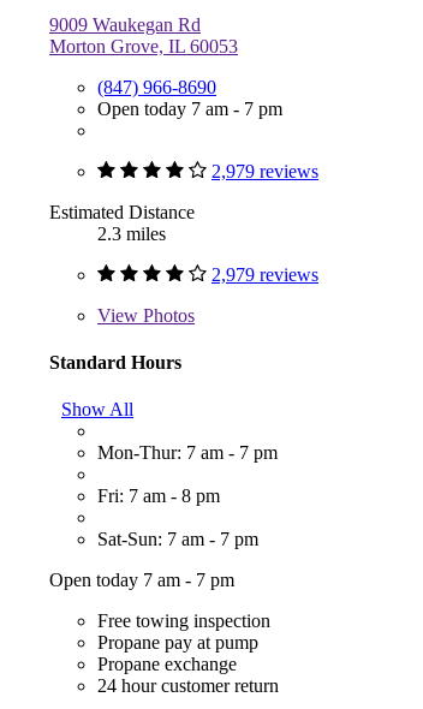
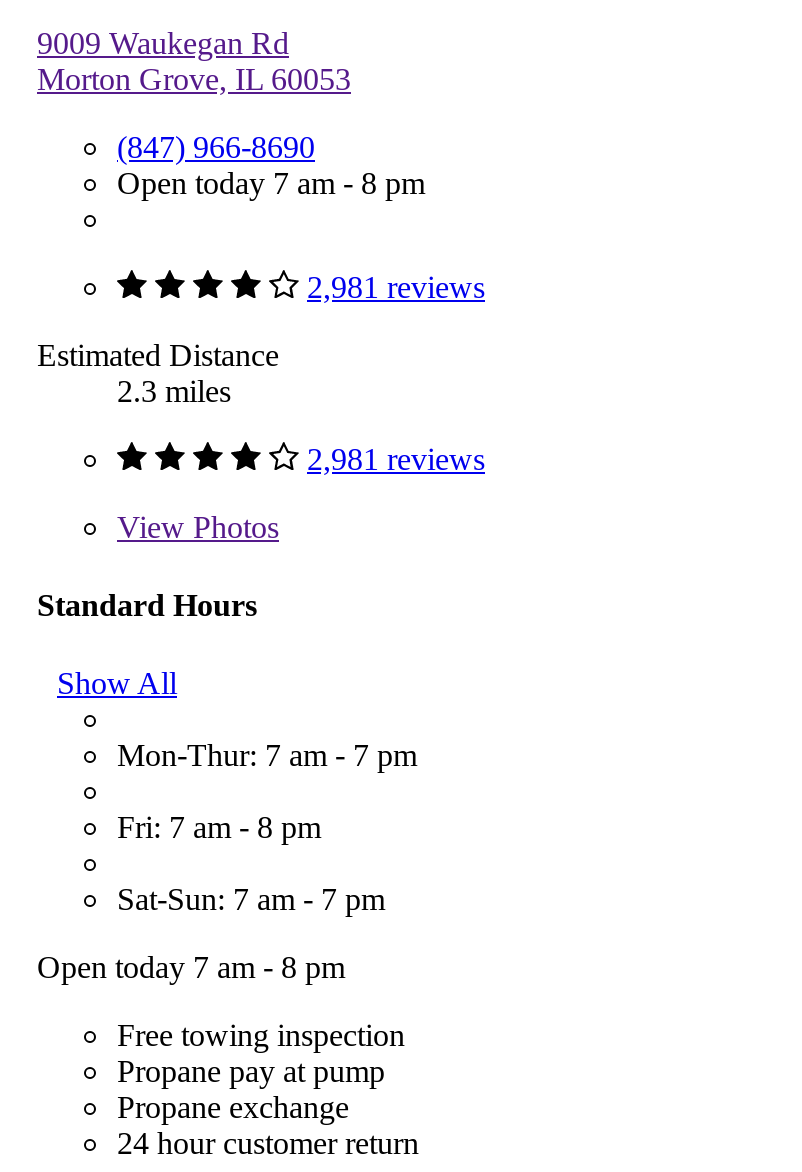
[97,98,282,118] Open today 7 am - 7 pm -> [117,165,425,199] Open today 7 am - 8 pm
[211,160,318,181] 2,979 reviews -> [307,269,485,303] 2,981 reviews
[211,264,318,284] 2,979 reviews -> [307,441,485,475] 2,981 reviews
[49,570,234,590] Open today 7 am - 7 pm -> [37,950,345,984] Open today 7 am - 8 pm

